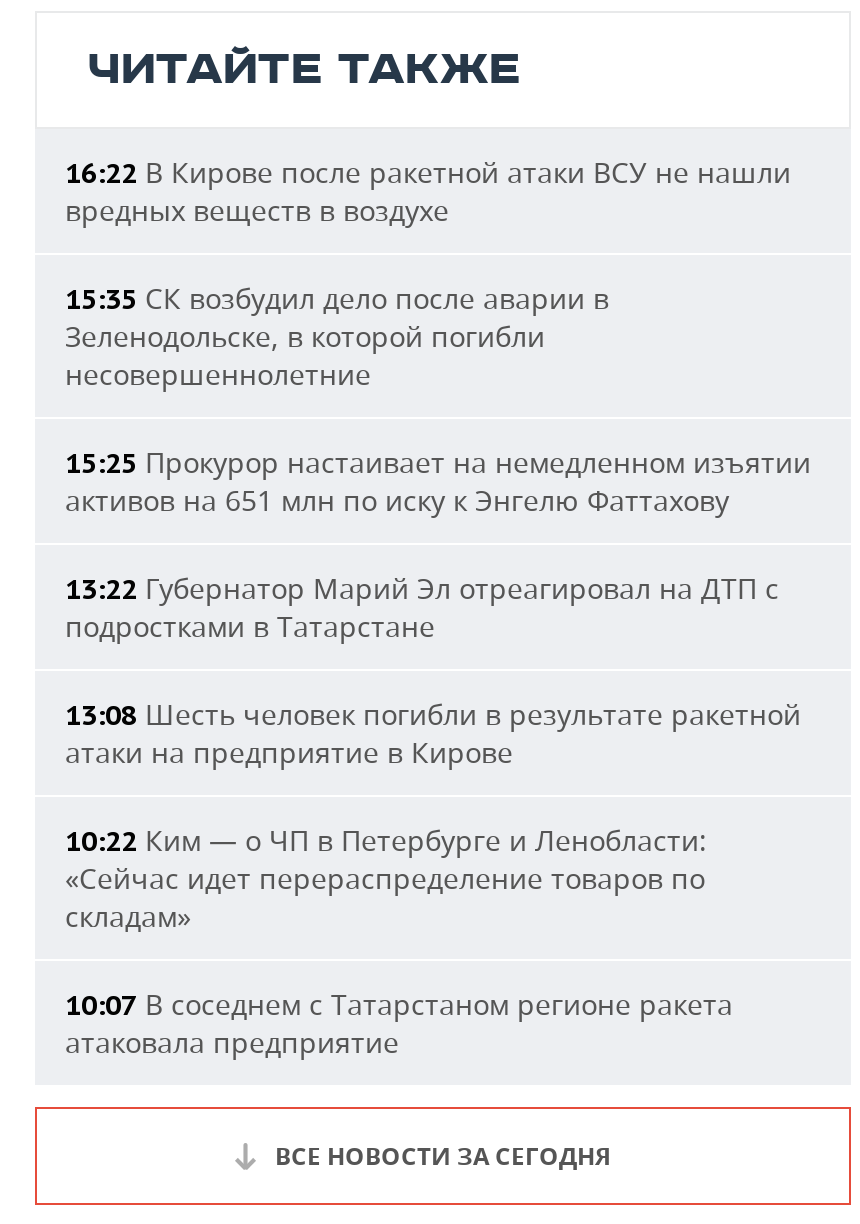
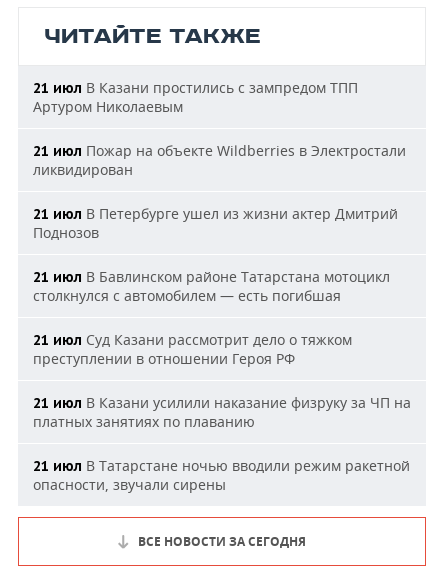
[65,153,791,229] 16:22 В Кирове после ракетной атаки ВСУ не нашли | вредных веществ в воздухе -> [33,78,358,116] 21 июл В Казани простились с зампредом ТПП | Артуром Николаевым
[65,279,609,393] 15:35 СК возбудил дело после аварии в | Зеленодольске, в которой погибли | несовершеннолетние -> [33,141,406,179] 21 июл Пожар на объекте Wildberries в Электростали | ликвидирован
[65,443,811,519] 15:25 Прокурор настаивает на немедленном изъятии | активов на 651 млн по иску к Энгелю Фаттахову -> [33,204,398,242] 21 июл В Петербурге ушел из жизни актер Дмитрий | Поднозов
[65,569,779,645] 13:22 Губернатор Марий Эл отреагировал на ДТП с | подростками в Татарстане -> [33,267,390,305] 21 июл В Бавлинском районе Татарстана мотоцикл | столкнулся с автомобилем — есть погибшая
[65,695,801,771] 13:08 Шесть человек погибли в результате ракетной | атаки на предприятие в Кирове -> [33,330,352,368] 21 июл Суд Казани рассмотрит дело о тяжком | преступлении в отношении Героя РФ
[65,821,707,935] 10:22 Ким — о ЧП в Петербурге и Ленобласти: | «Сейчас идет перераспределение товаров по | складам» -> [33,393,411,431] 21 июл В Казани усилили наказание физруку за ЧП на | платных занятиях по плаванию
[65,985,733,1061] 10:07 В соседнем с Татарстаном регионе ракета | атаковала предприятие -> [33,456,410,494] 21 июл В Татарстане ночью вводили режим ракетной | опасности, звучали сирены

